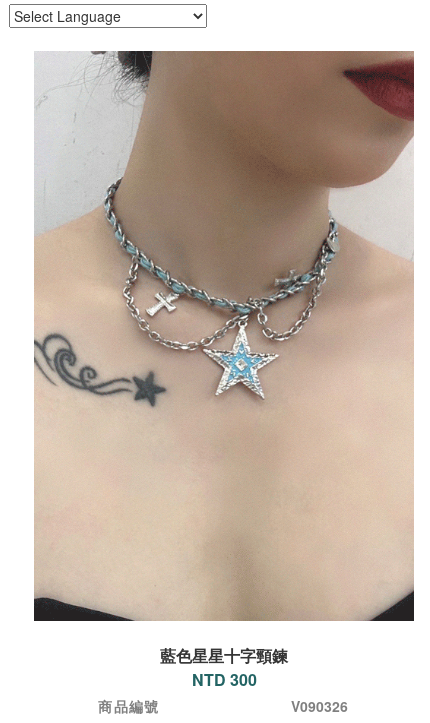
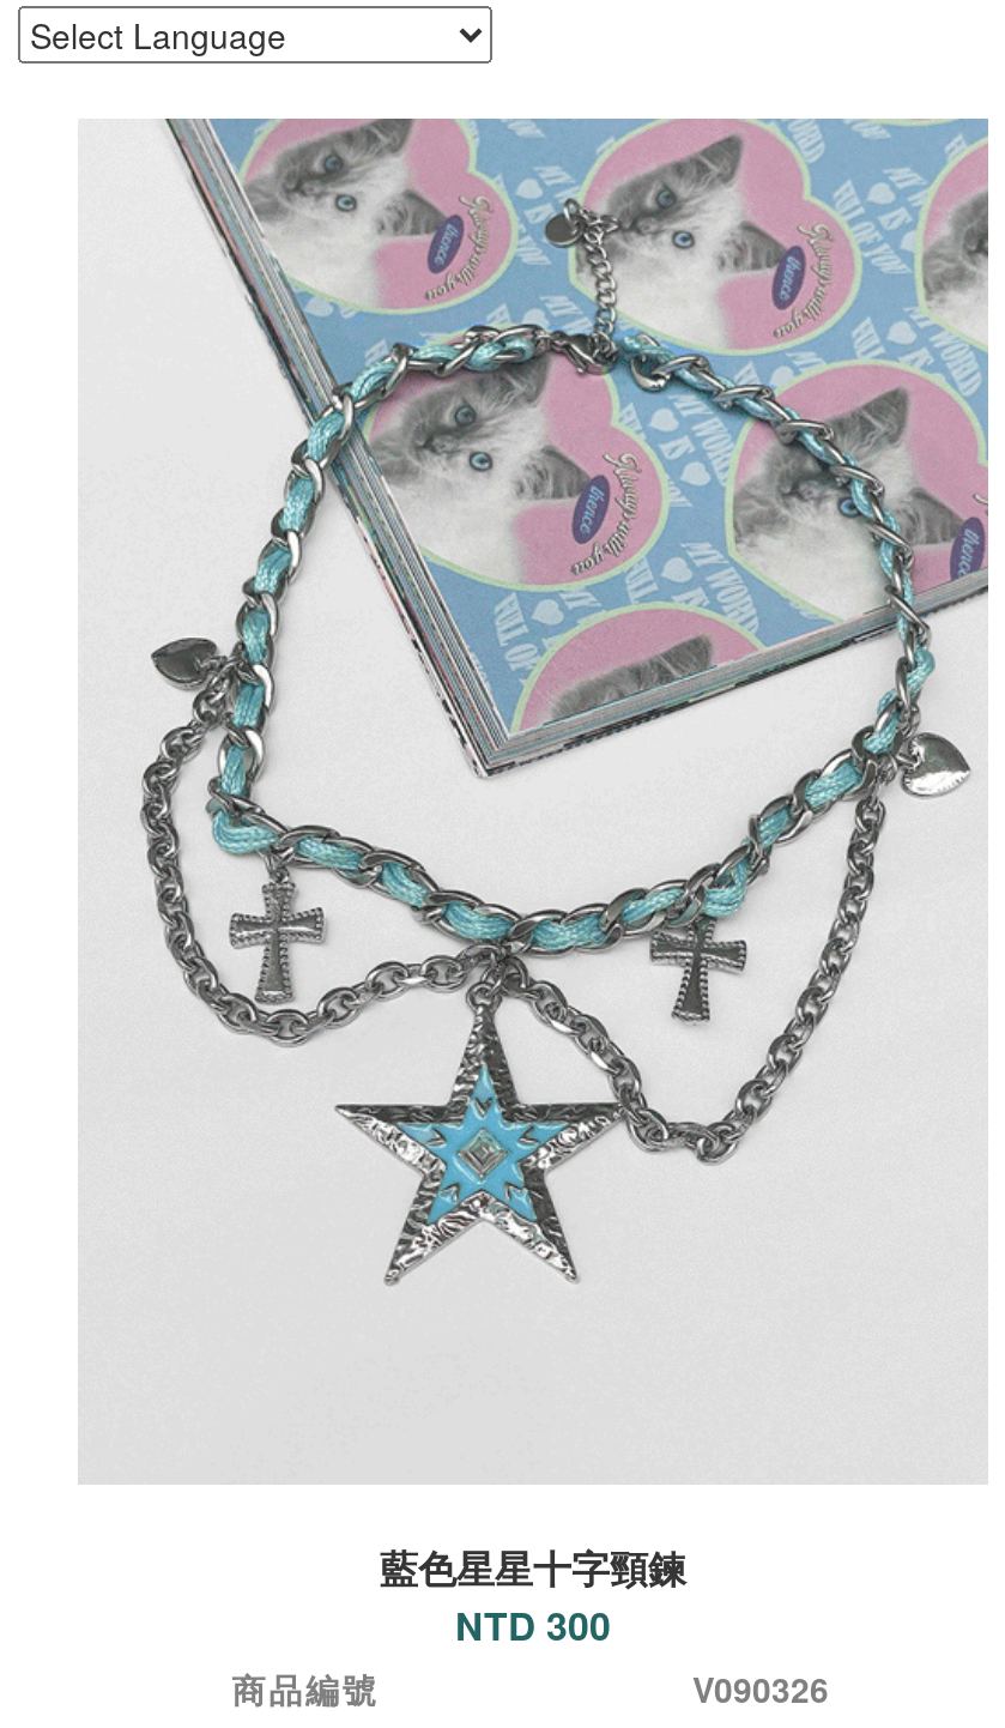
[33,50,415,622] [image] -> [78,116,991,1485] [image]

